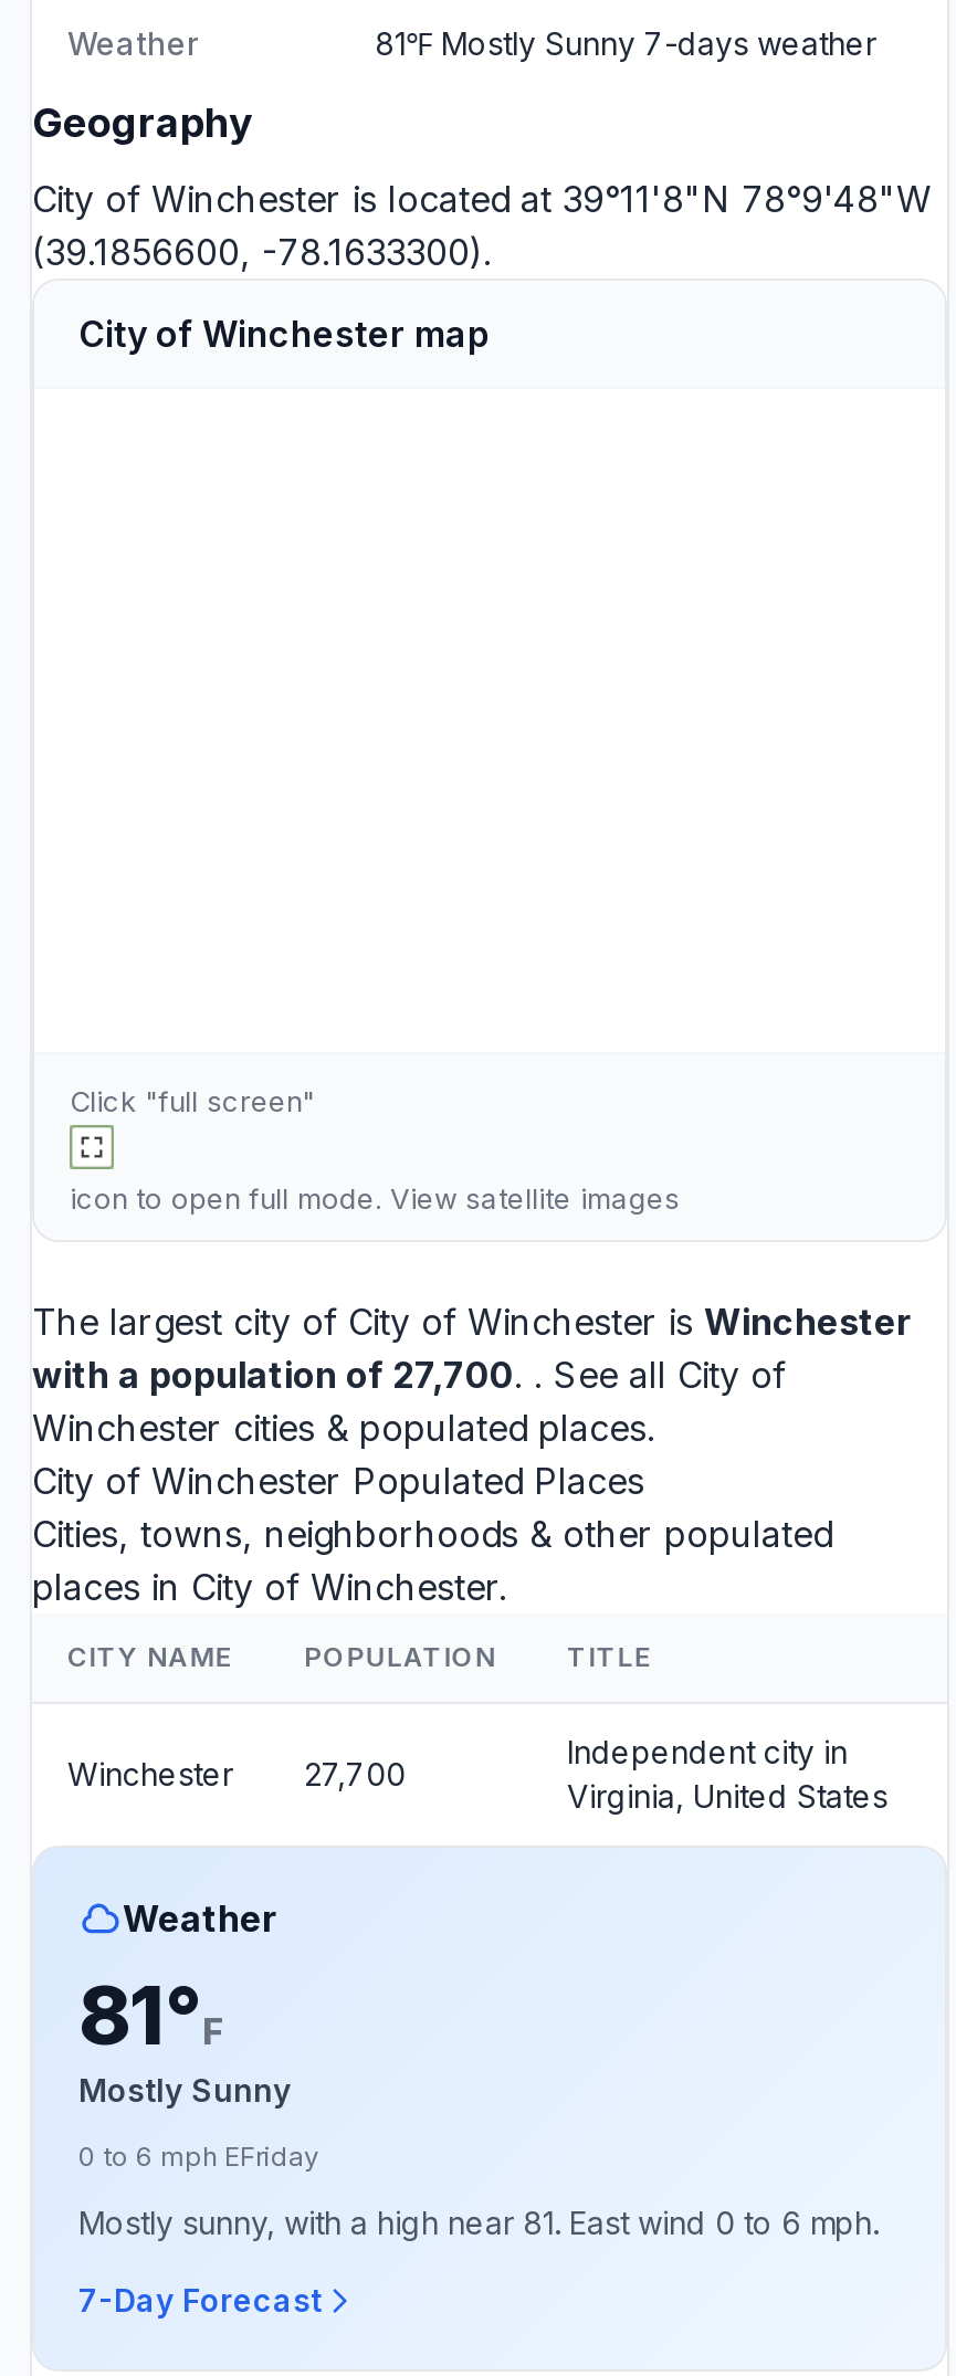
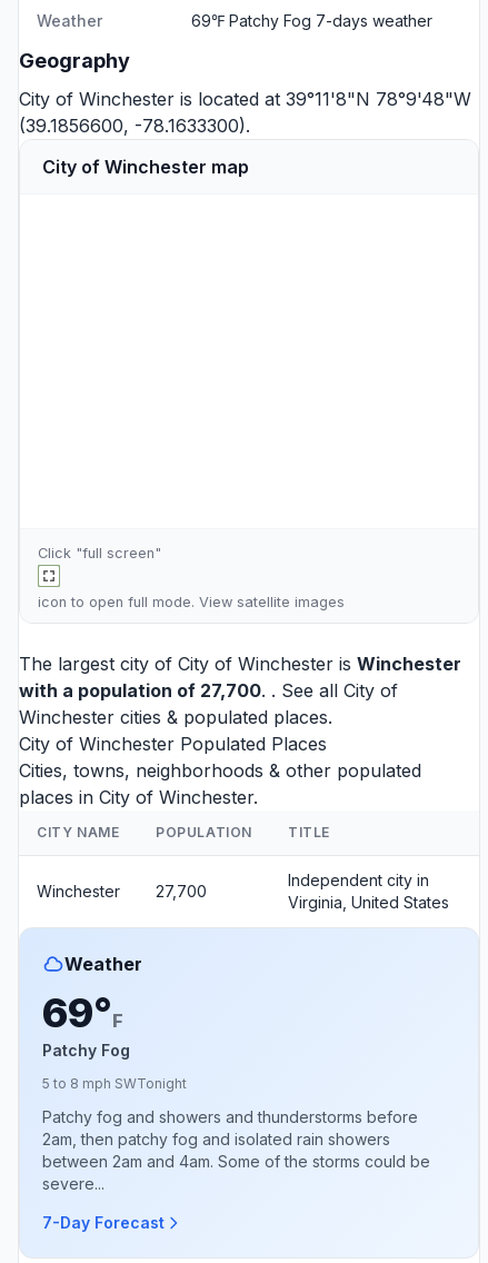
[375,24,876,62] 81℉ Mostly Sunny 7-days weather -> [191,11,432,30] 69℉ Patchy Fog 7-days weather
[78,1967,291,2109] 81°F | Mostly Sunny -> [42,988,130,1060] 69°F | Patchy Fog
[78,2140,319,2173] 0 to 6 mph EFriday -> [42,1075,187,1092] 5 to 8 mph SWTonight
[78,2204,879,2241] Mostly sunny, with a high near 81. East wind 0 to 6 mph. -> [42,1107,430,1193] Patchy fog and showers and thunderstorms before | 2am, then patchy fog and isolated rain showers | between 2am and 4am. Some of the storms could be | severe...

